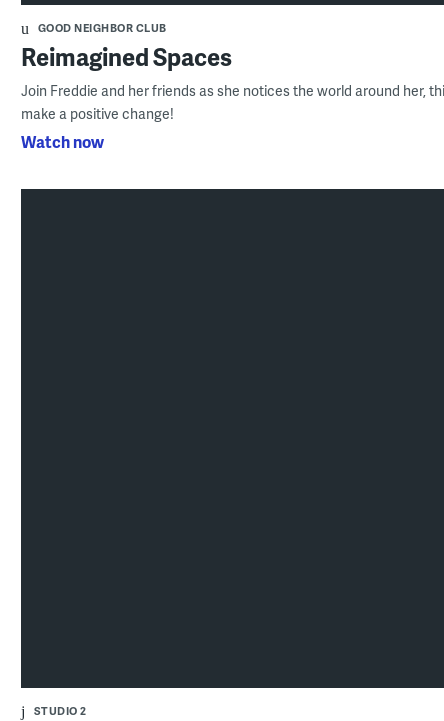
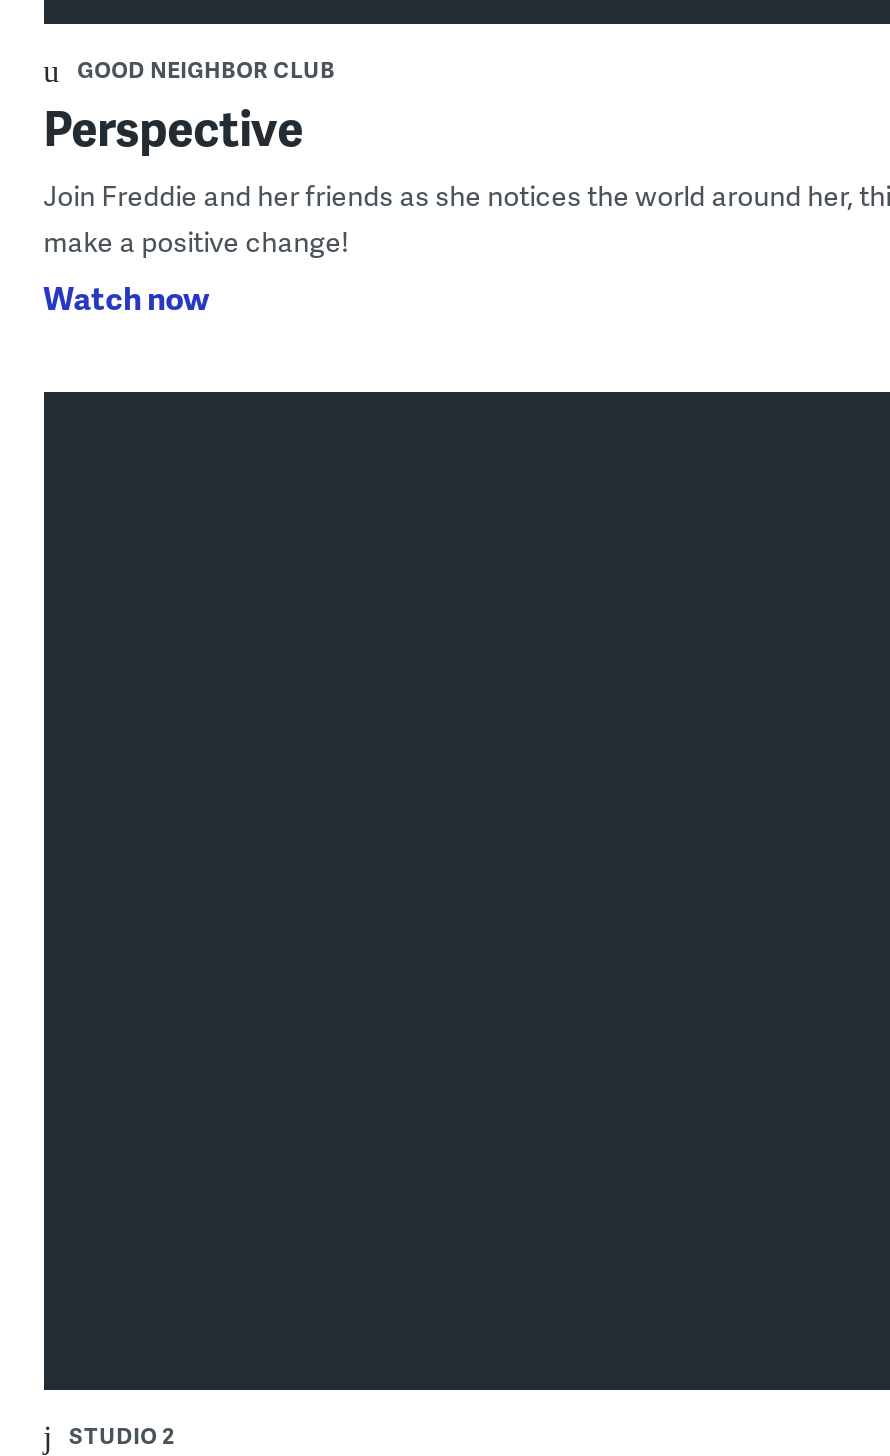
[21,40,232,73] Reimagined Spaces -> [43,94,303,160] Perspective

